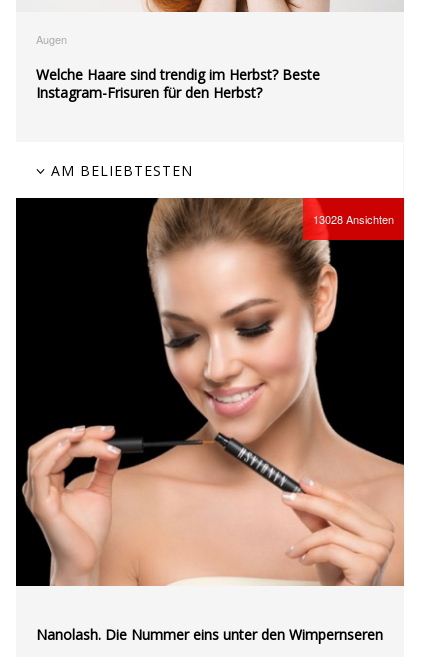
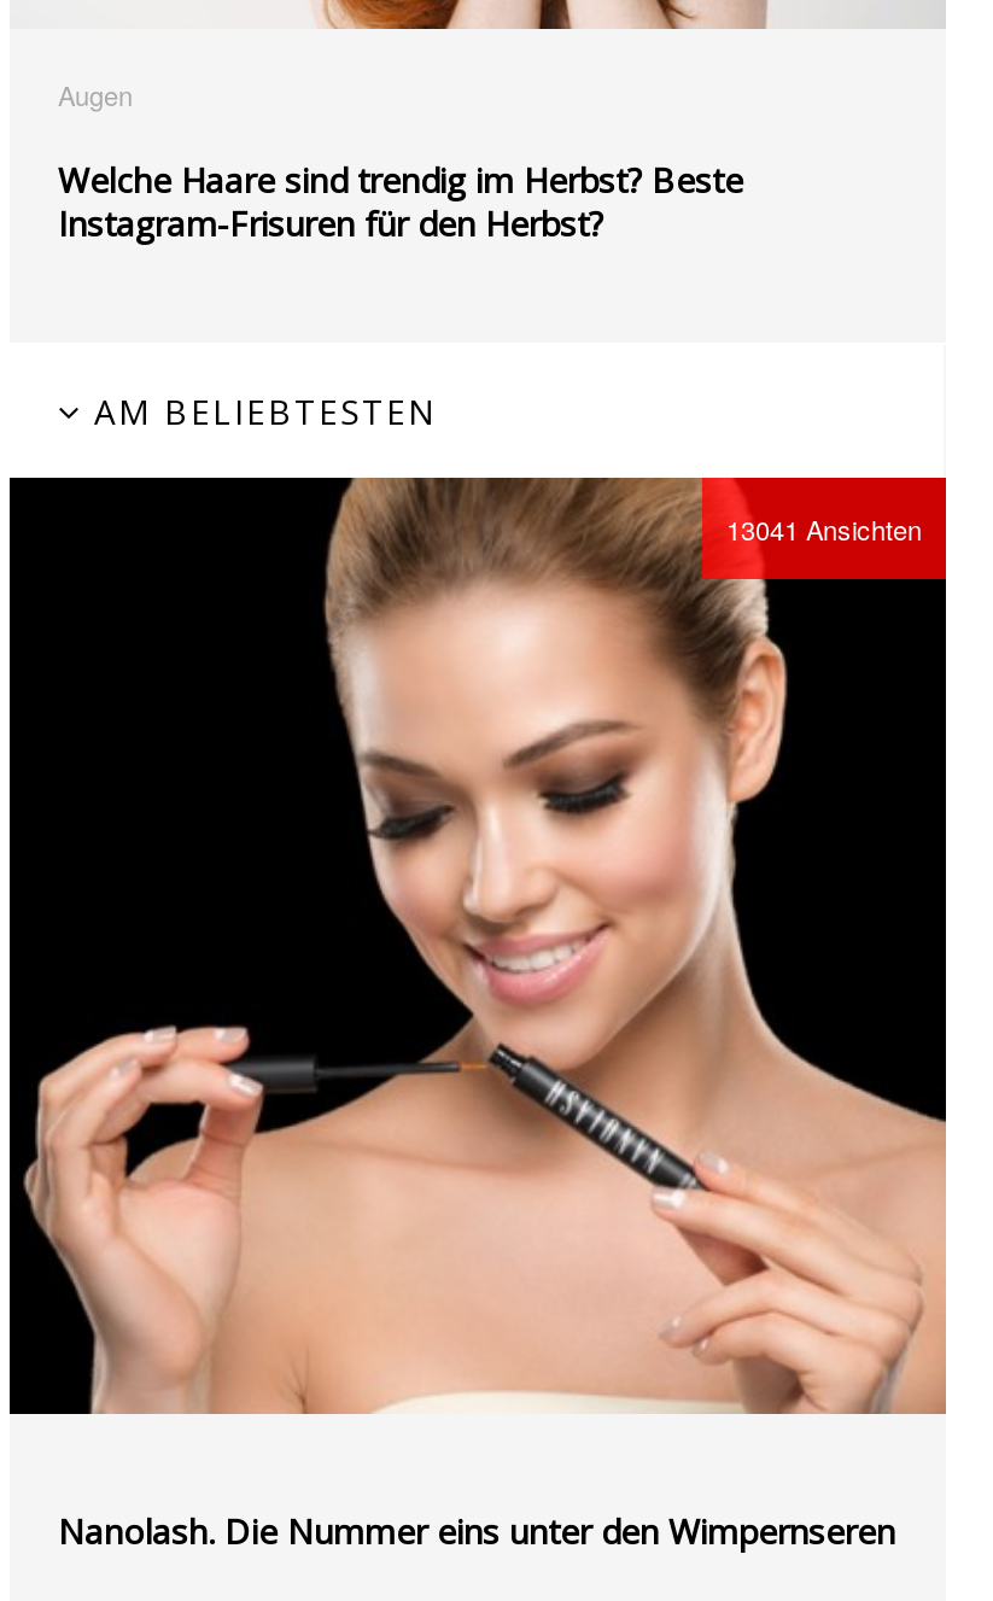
[313,211,394,227] 13028 Ansichten -> [726,510,922,548] 13041 Ansichten

